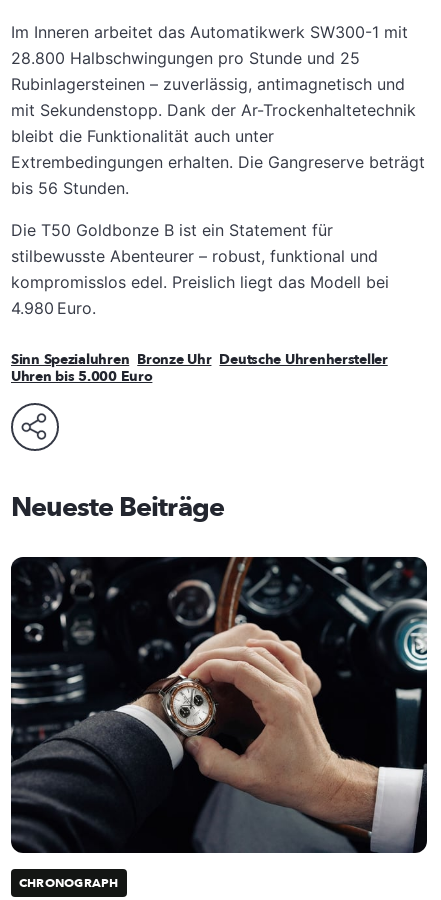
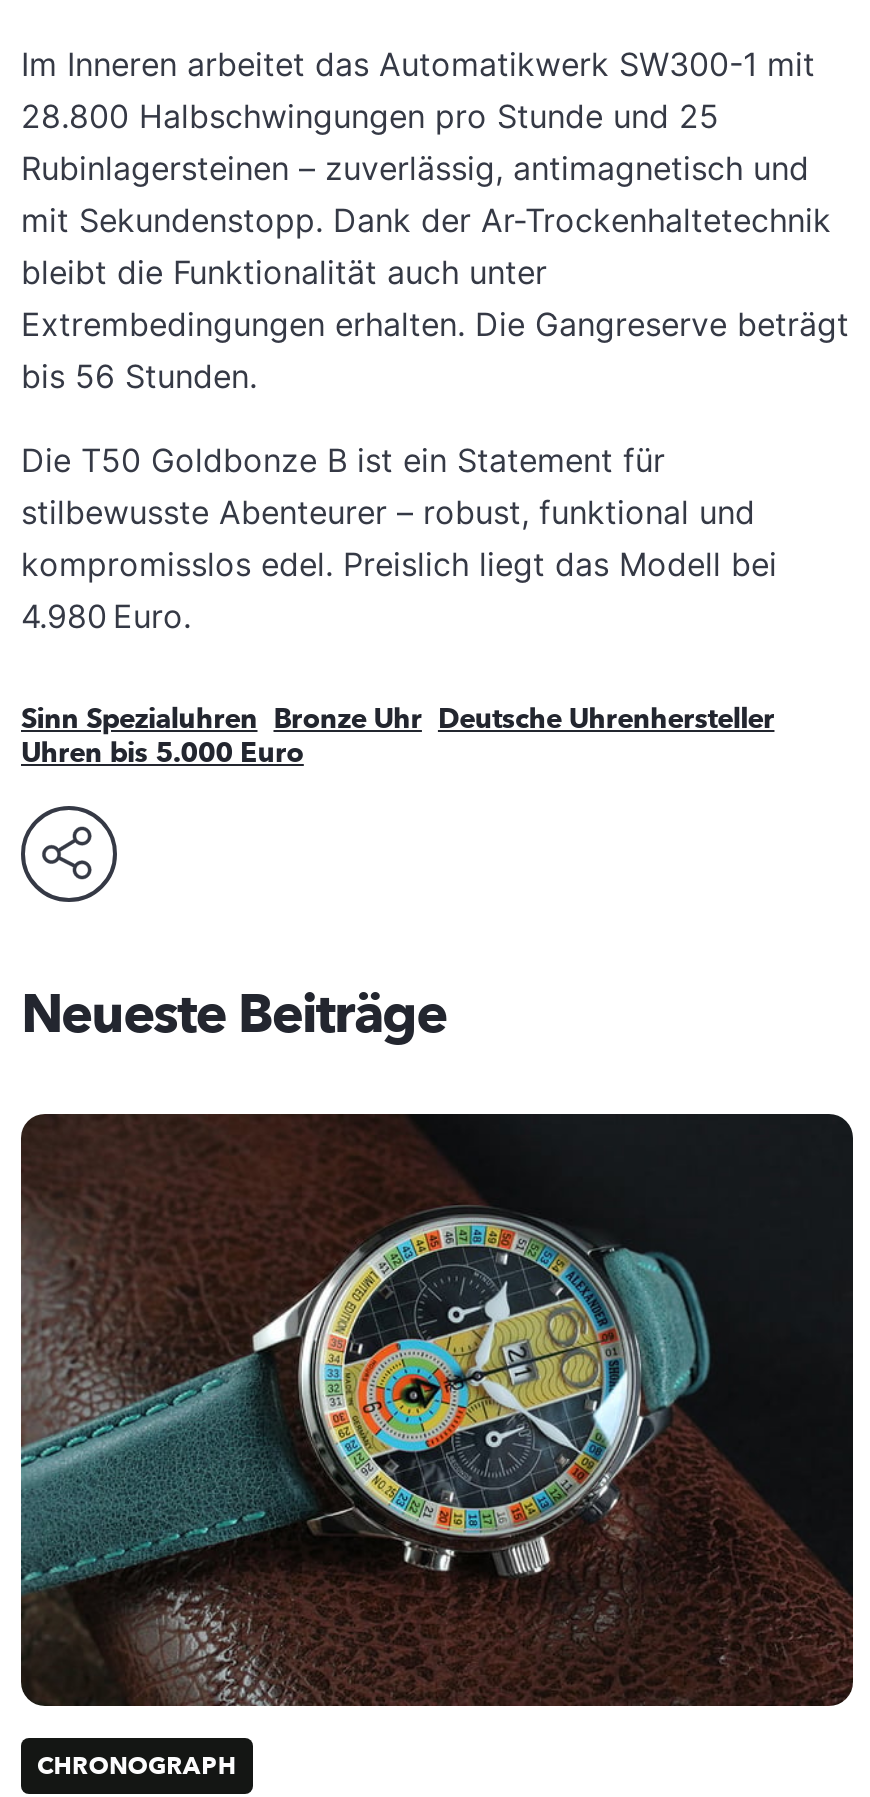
[11,556,427,853] [image] -> [19,1114,855,1708] [image]

